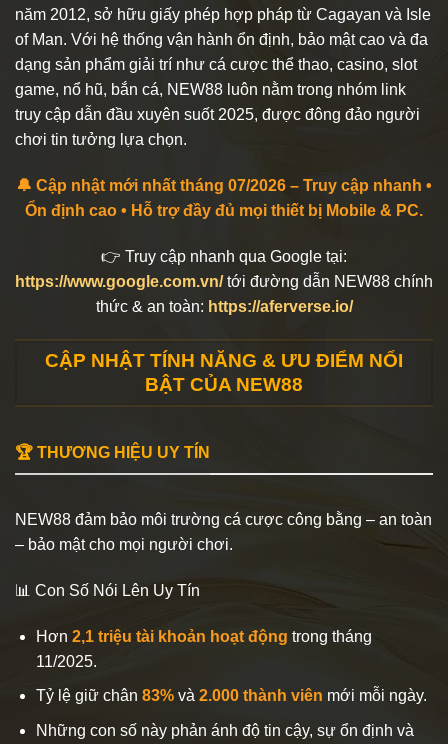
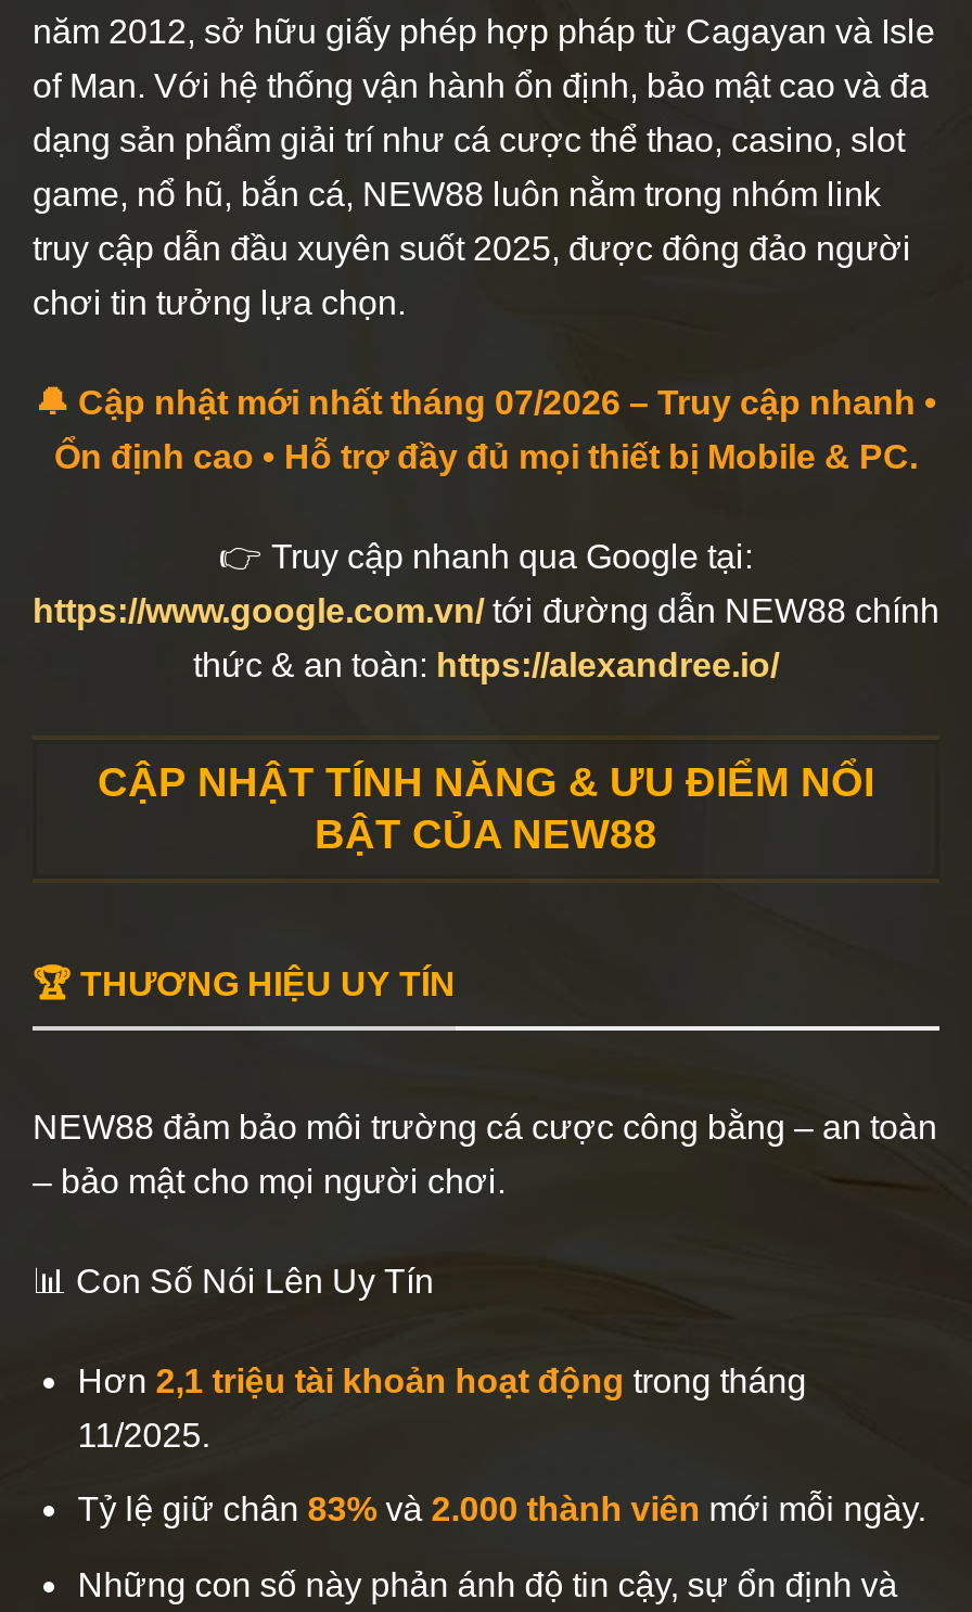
[95,297,352,314] thức & an toàn: https://aferverse.io/ -> [193,645,779,682] thức & an toàn: https://alexandree.io/

